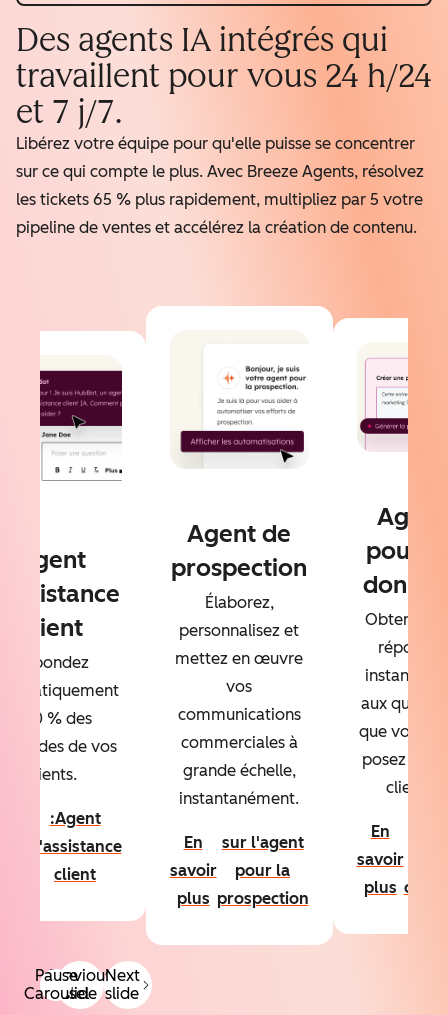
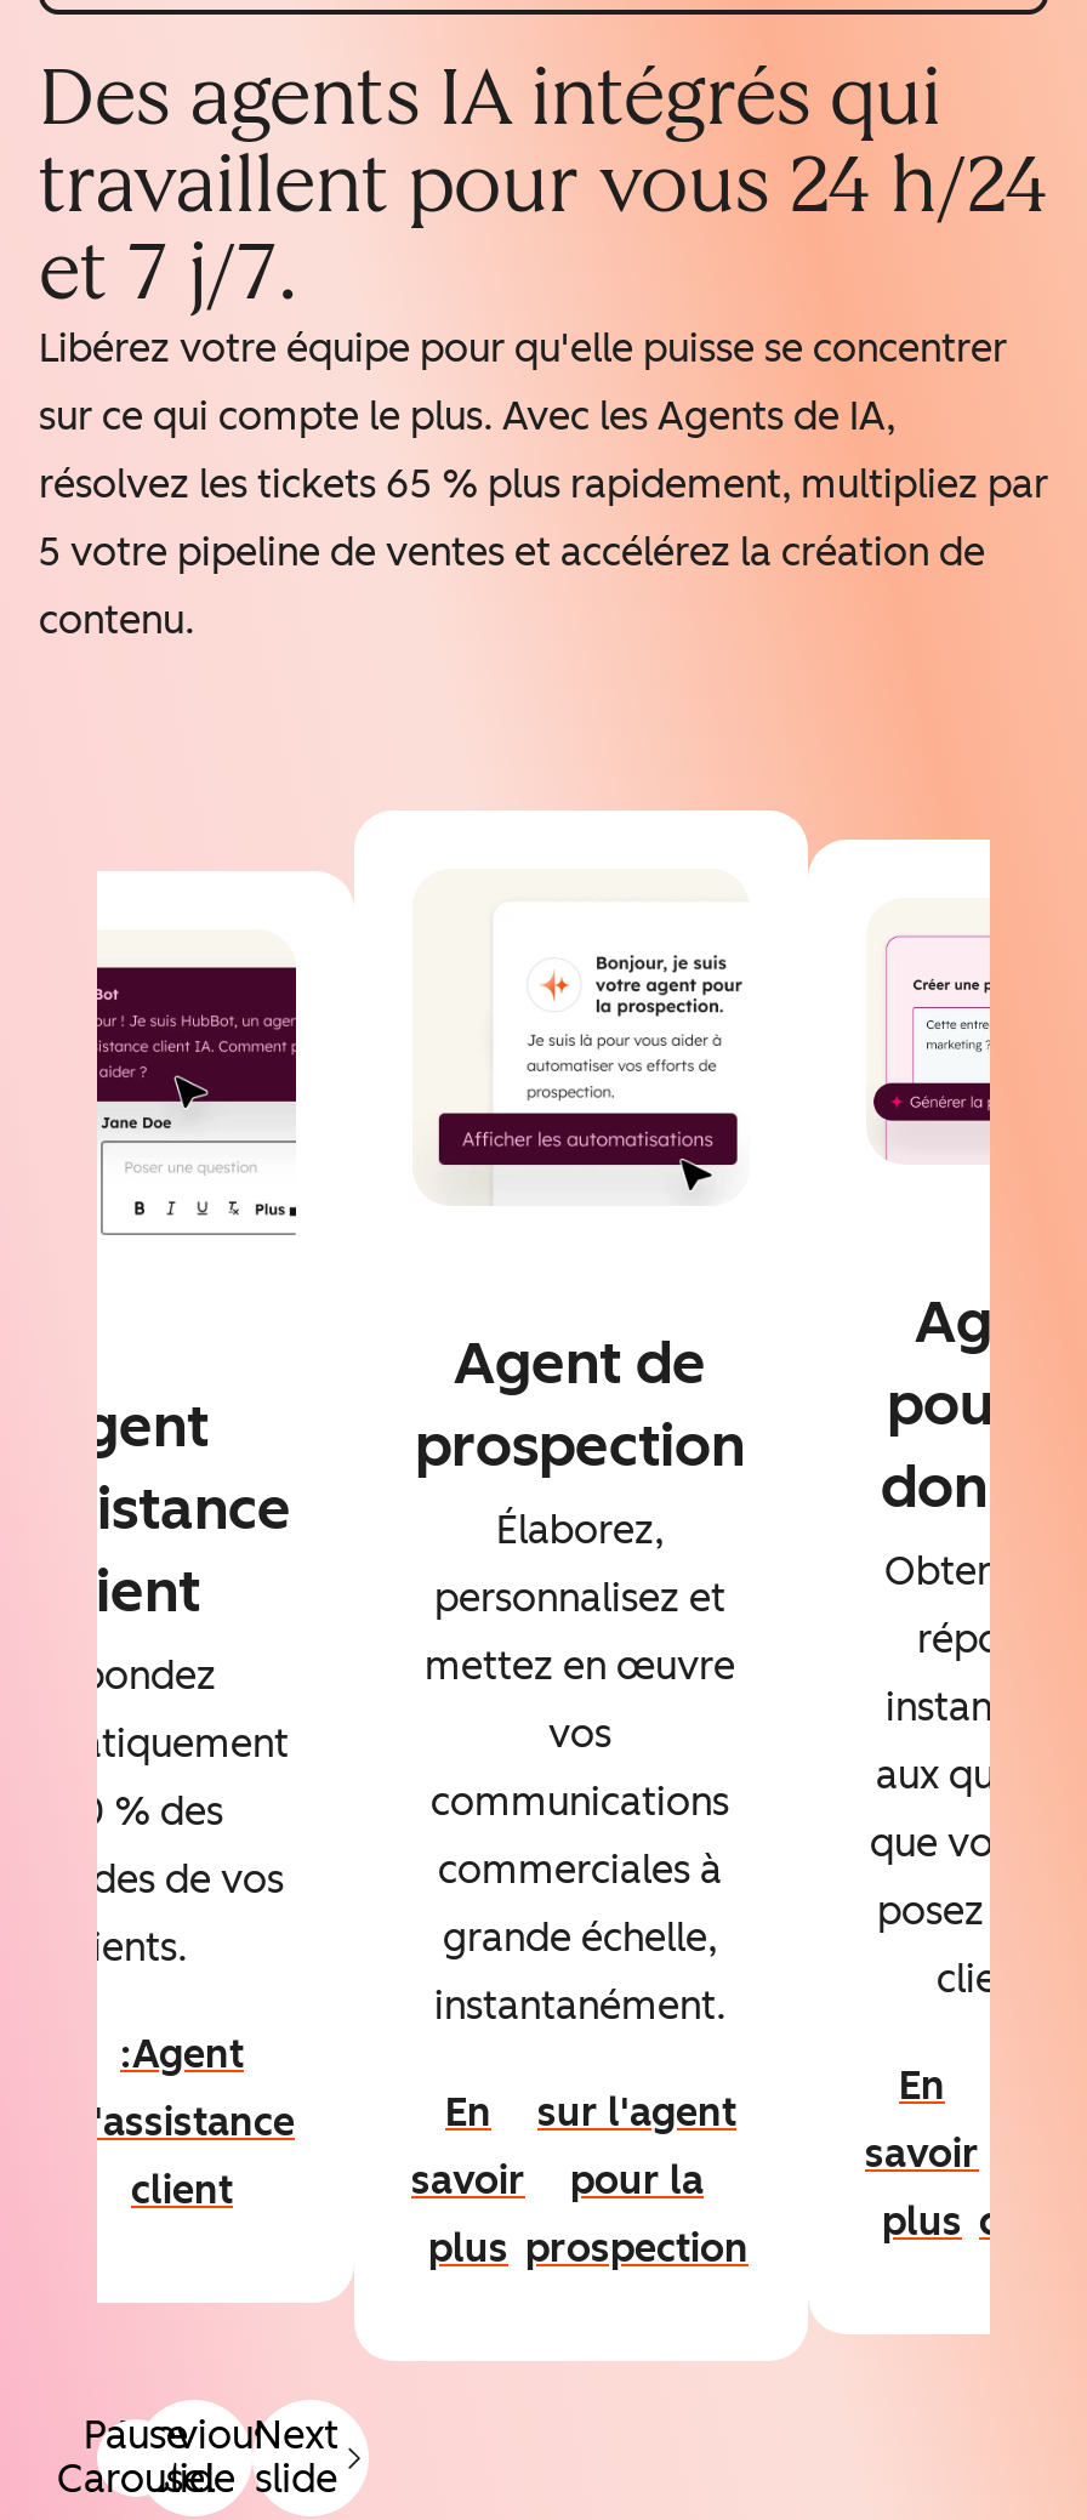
[16,162,424,237] sur ce qui compte le plus. Avec Breeze Agents, résolvez | les tickets 65 % plus rapidement, multipliez par 5 votre | pipeline de ventes et accélérez la création de contenu. -> [39,393,1048,643] sur ce qui compte le plus. Avec les Agents de IA, | résolvez les tickets 65 % plus rapidement, multipliez par | 5 votre pipeline de ventes et accélérez la création de | contenu.

